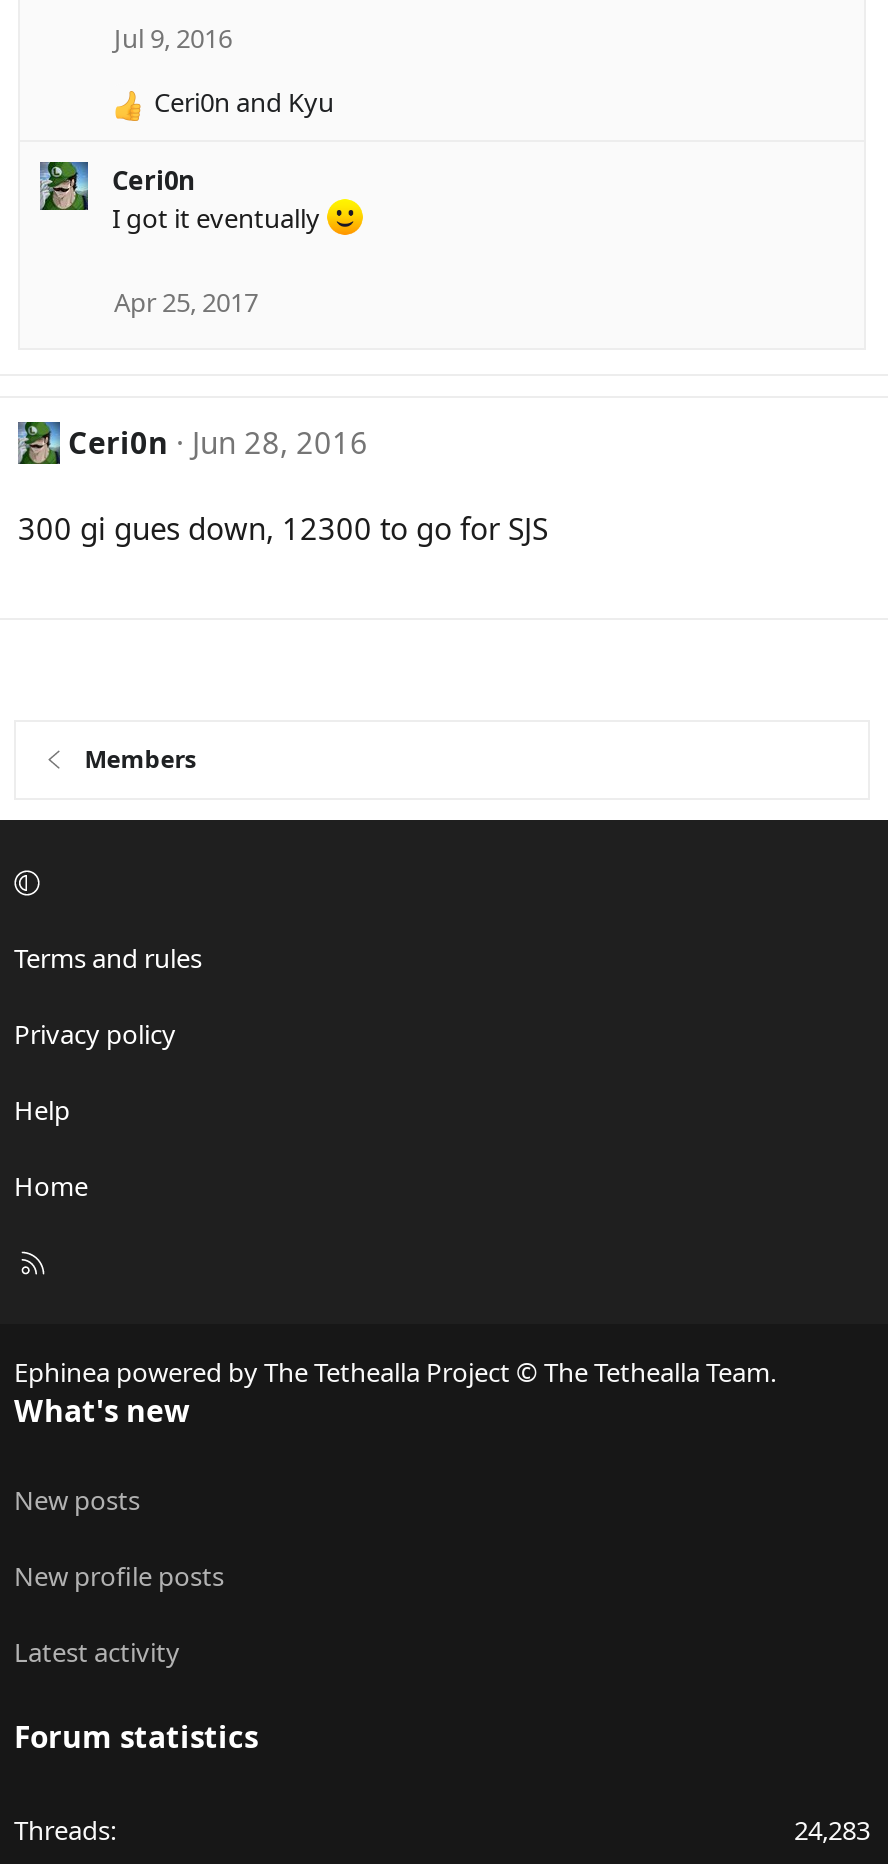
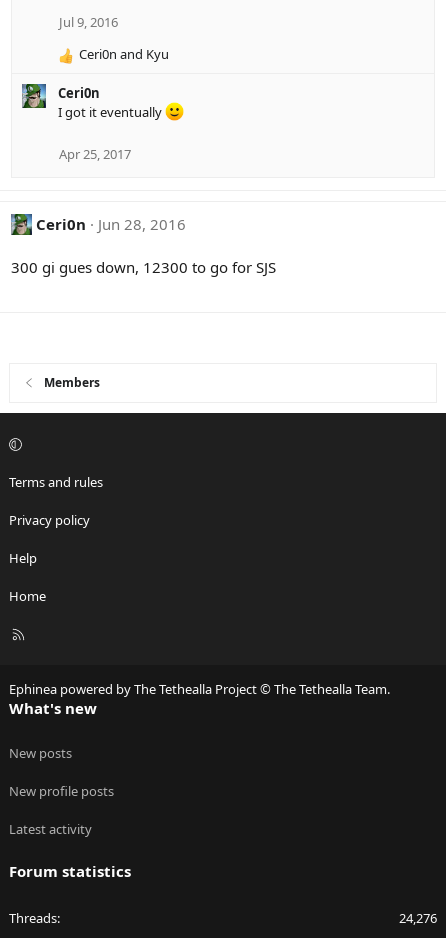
[794,1812,870,1848] 24,283 -> [399,909,437,927] 24,276

